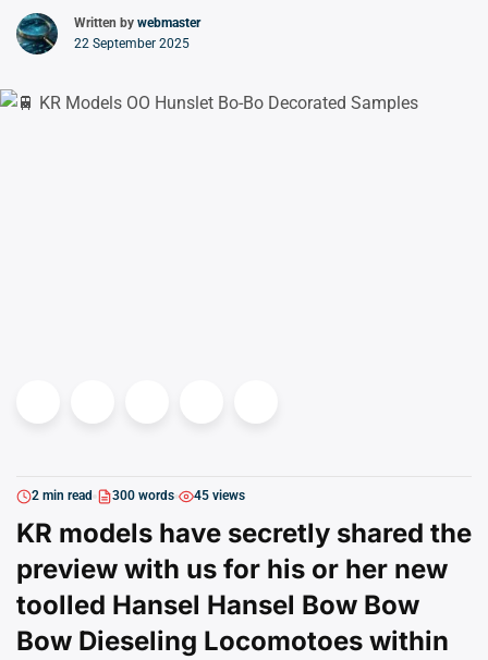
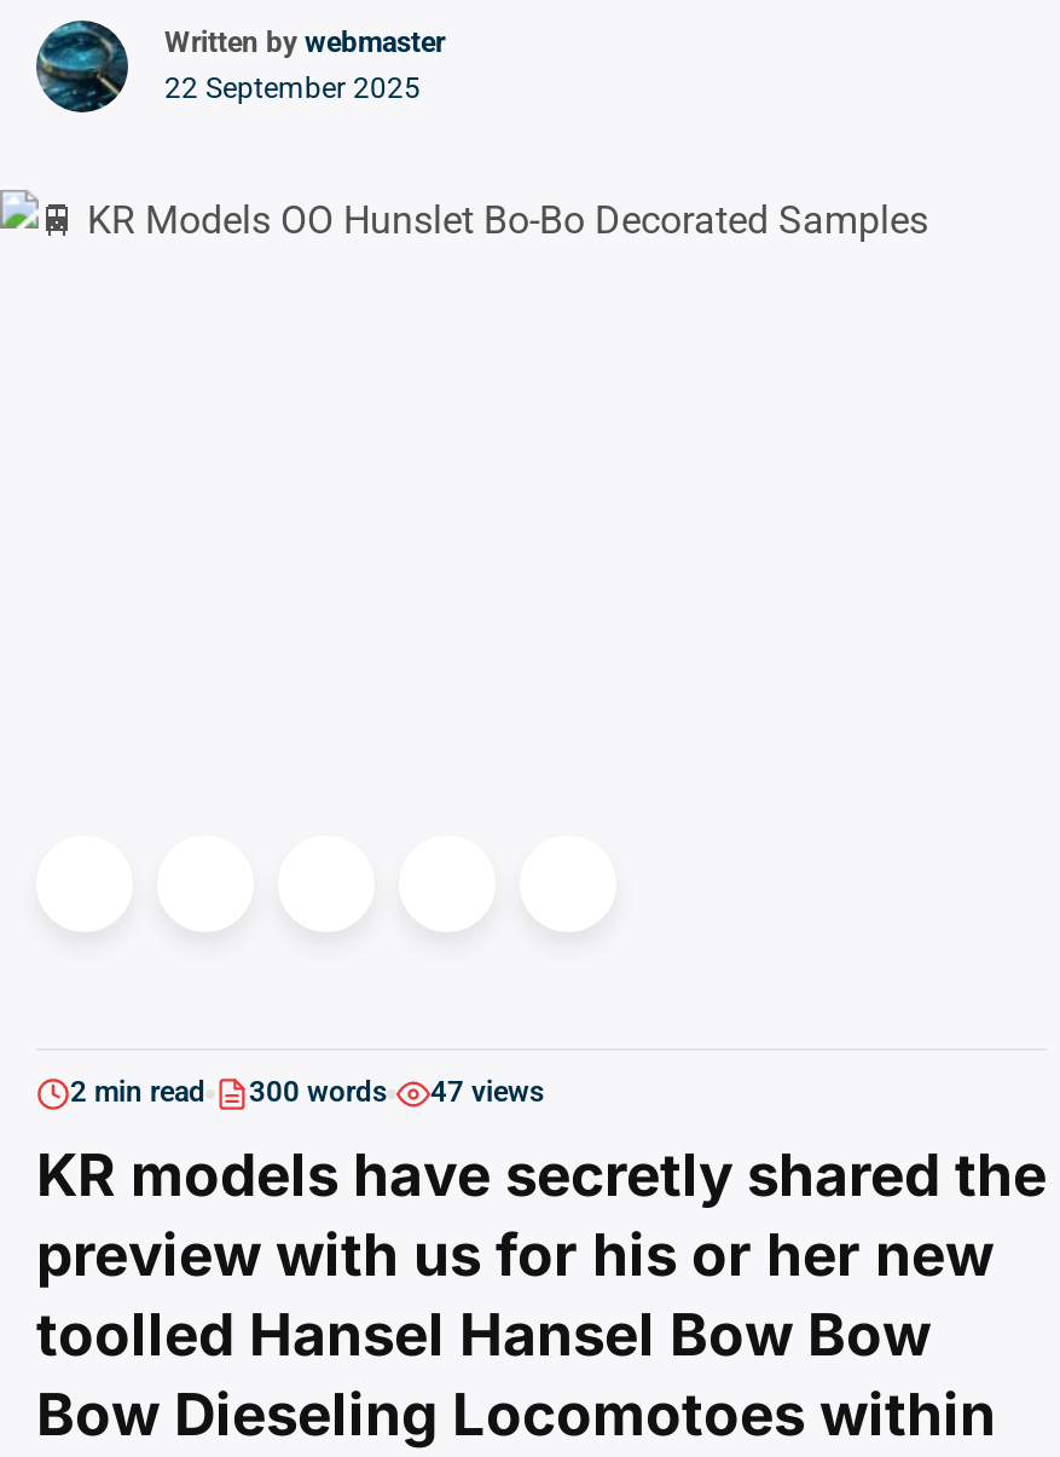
[32,488,245,504] 2 min read 300 words 45 views -> [70,1076,544,1110] 2 min read 300 words 47 views

